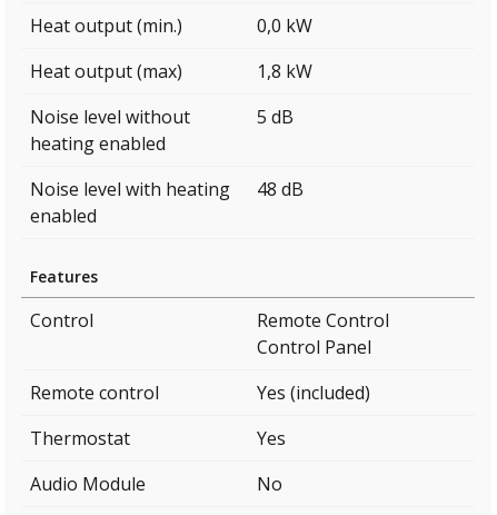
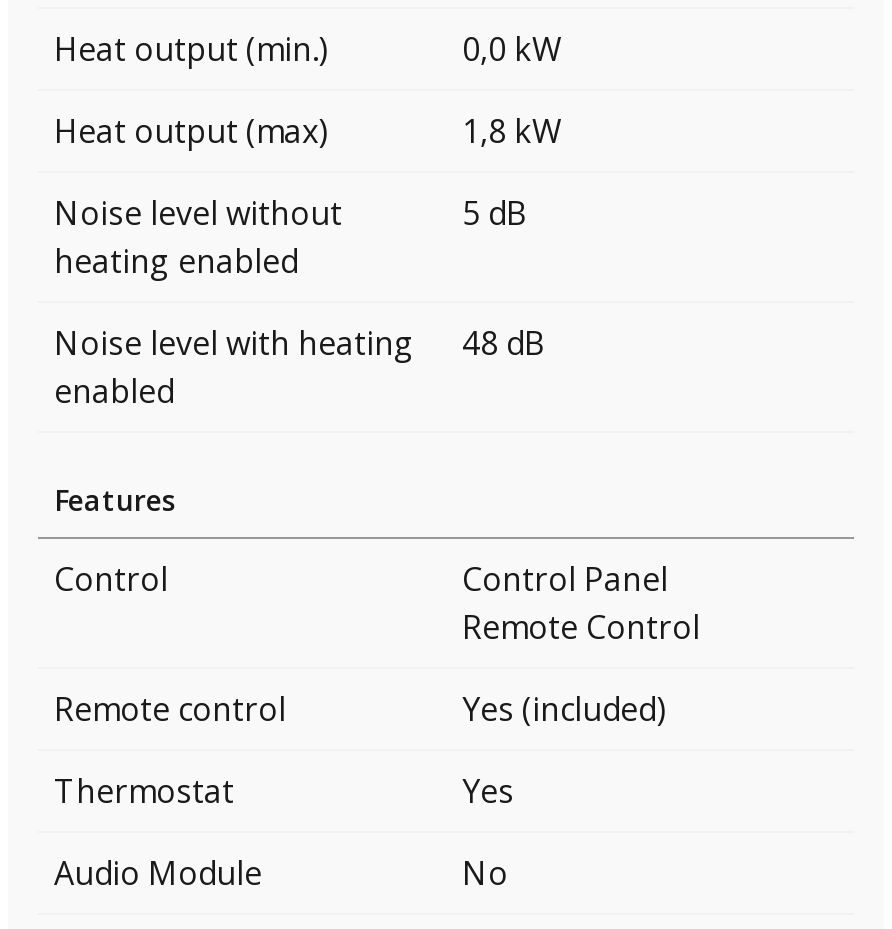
moved [257,308,389,333] -> [462,605,700,649]: Remote Control
moved [257,335,371,359] -> [462,557,668,601]: Control Panel

